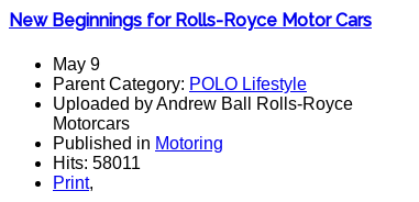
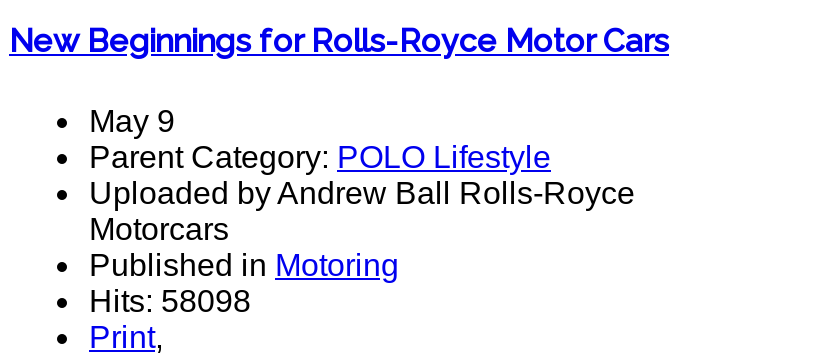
[53,153,141,172] Hits: 58011 -> [89,283,251,317] Hits: 58098

